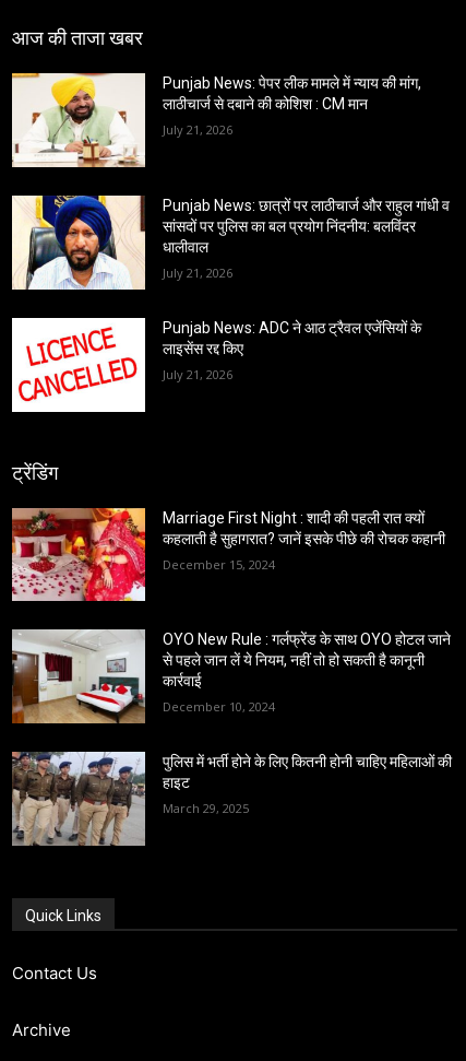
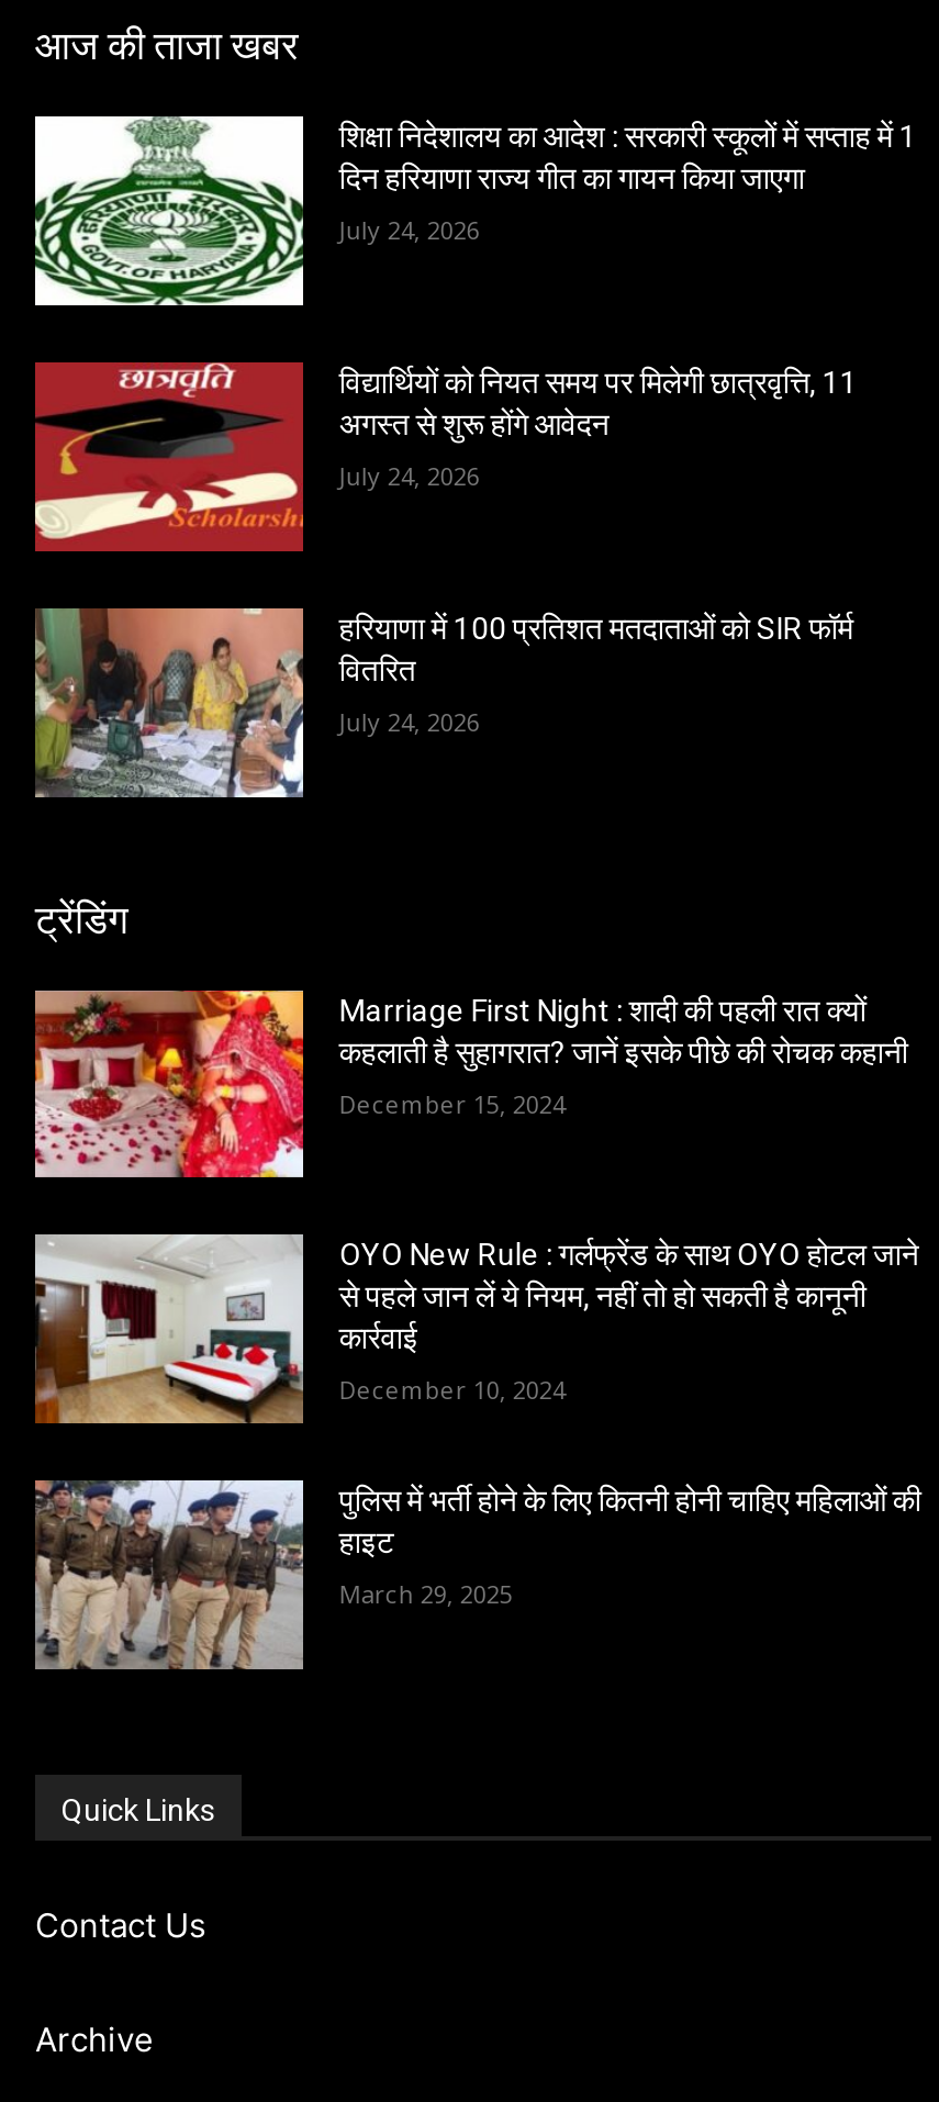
[11,72,422,168] [image] | Punjab News: पेपर लीक मामले में न्याय की मांग, | लाठीचार्ज से दबाने की कोशिश : CM मान -> [33,114,917,308] [image] | शिक्षा निदेशालय का आदेश : सरकारी स्कूलों में सप्ताह में 1 | दिन हरियाणा राज्य गीत का गायन किया जाएगा
[163,122,233,138] July 21, 2026 -> [339,214,480,247] July 24, 2026
[11,194,450,291] [image] | Punjab News: छात्रों पर लाठीचार्ज और राहुल गांधी व | सांसदों पर पुलिस का बल प्रयोग निंदनीय: बलविंदर | धालीवाल -> [33,360,858,554] [image] | विद्यार्थियों को नियत समय पर मिलेगी छात्रवृत्ति, 11 | अगस्त से शुरू होंगे आवेदन
[163,265,233,281] July 21, 2026 -> [339,459,480,492] July 24, 2026
[11,317,422,413] [image] | Punjab News: ADC ने आठ ट्रैवल एजेंसियों के | लाइसेंस रद्द किए -> [33,606,853,800] [image] | हरियाणा में 100 प्रतिशत मतदाताओं को SIR फॉर्म | वितरित
[163,366,233,382] July 21, 2026 -> [339,705,480,738] July 24, 2026

